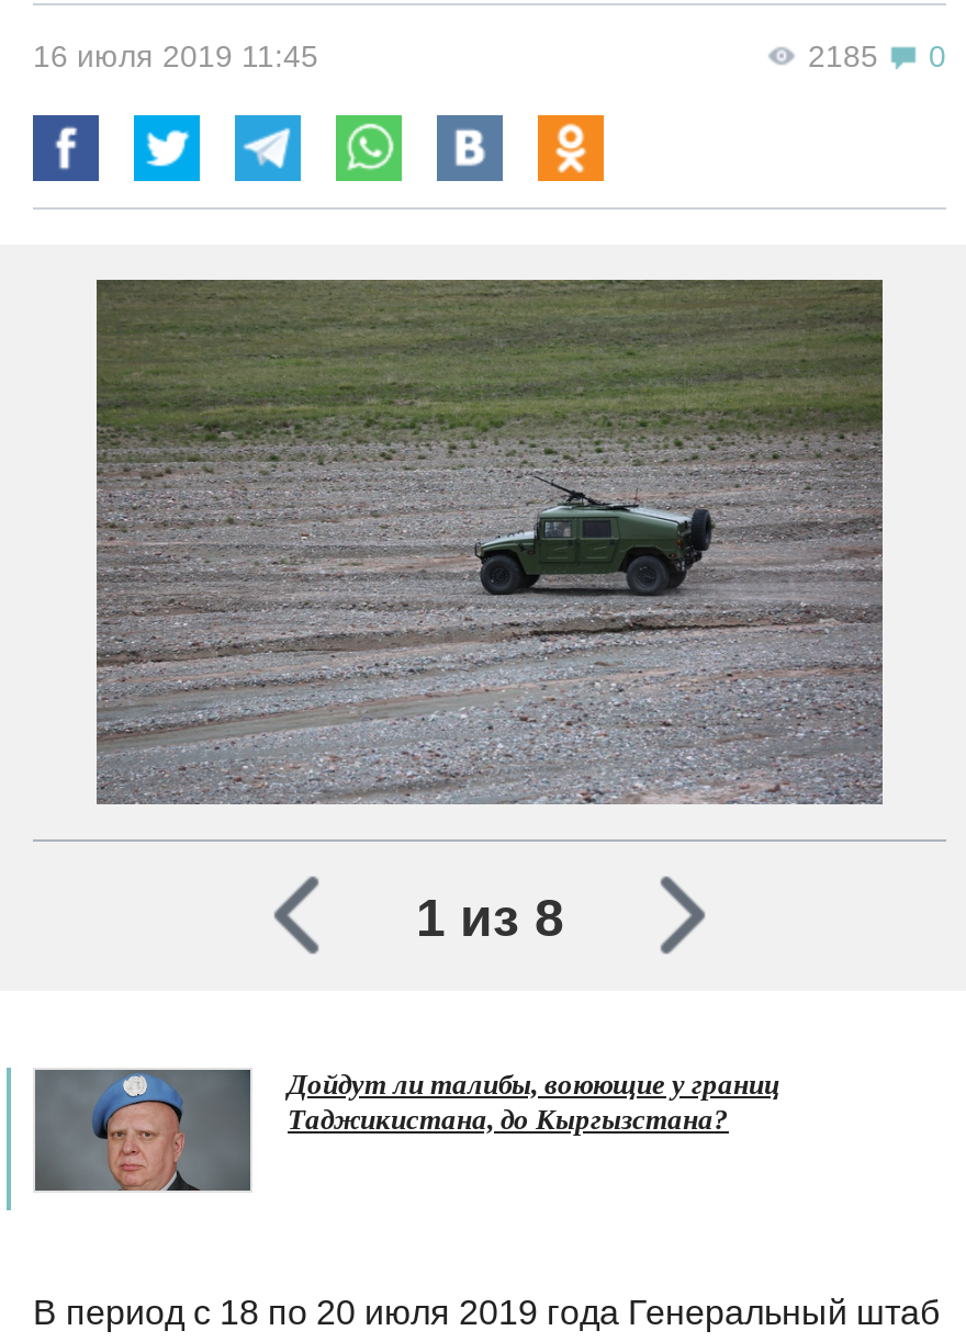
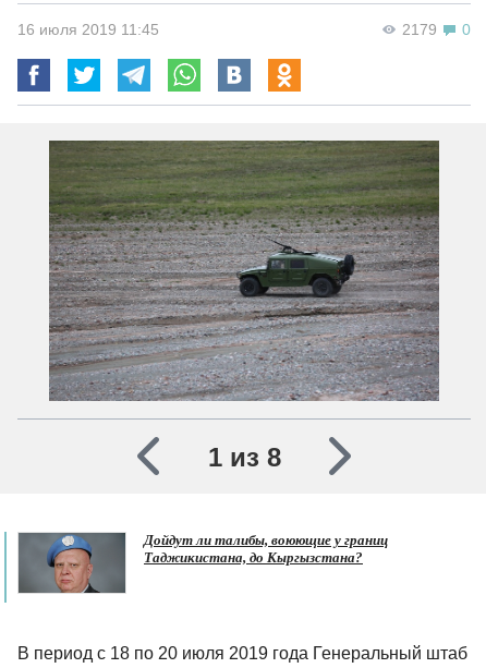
[799,39,946,74] 2185 0 -> [398,21,471,38] 2179 0

